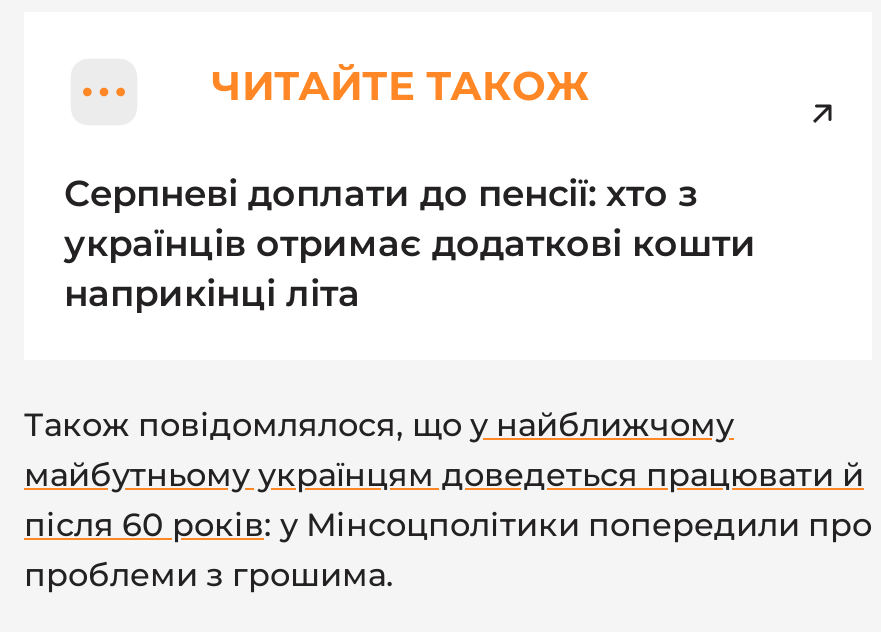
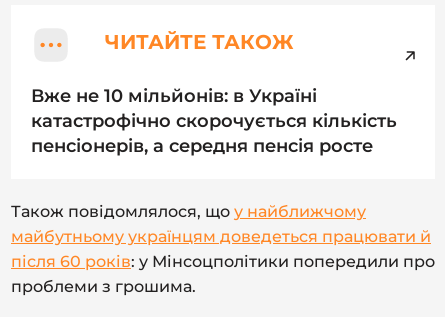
[64,172,756,316] Серпневі доплати до пенсії: хто з | українців отримає додаткові кошти | наприкінці літа -> [31,85,397,157] Вже не 10 мільйонів: в Україні | катастрофічно скорочується кількість | пенсіонерів, а середня пенсія росте

